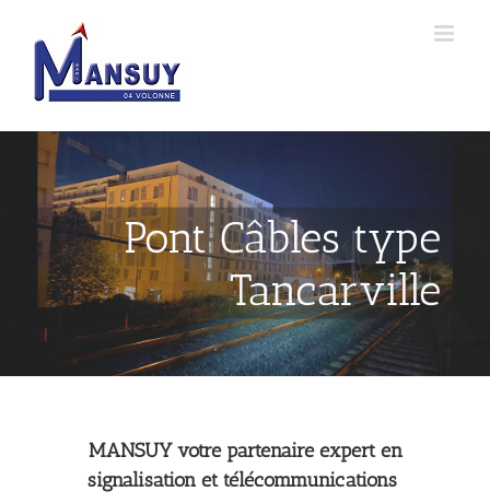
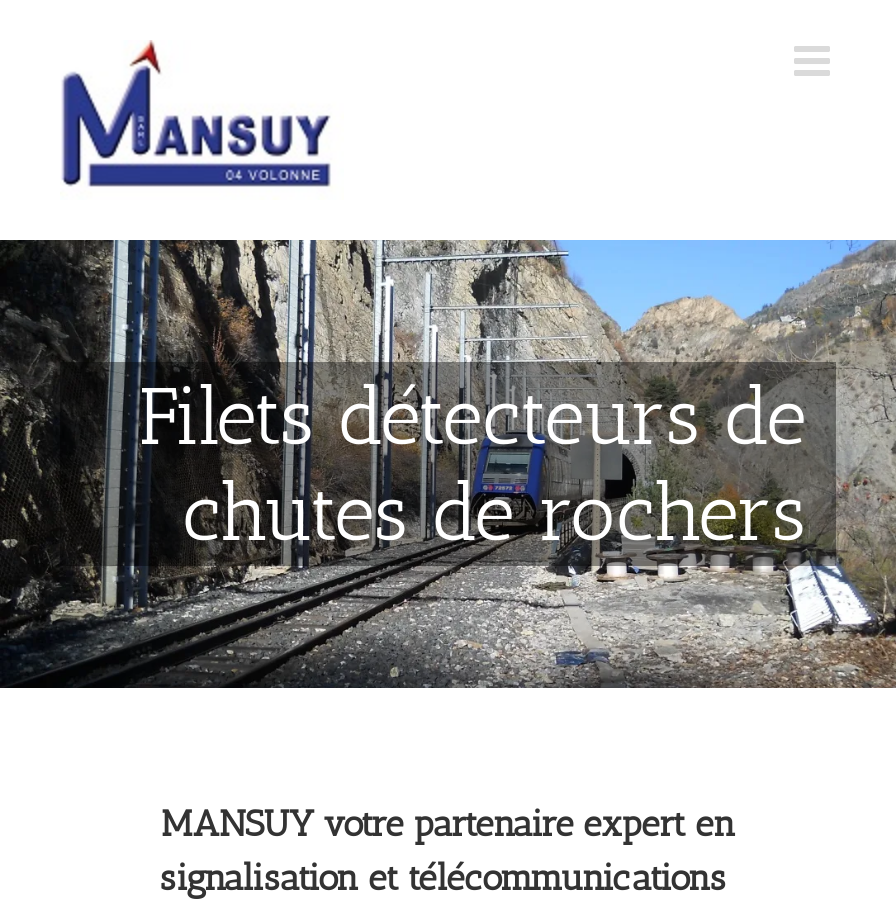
[3,130,487,377] [image] | Pont Câbles type | Tancarville -> [6,238,890,690] [image] | Filets détecteurs de | chutes de rochers

